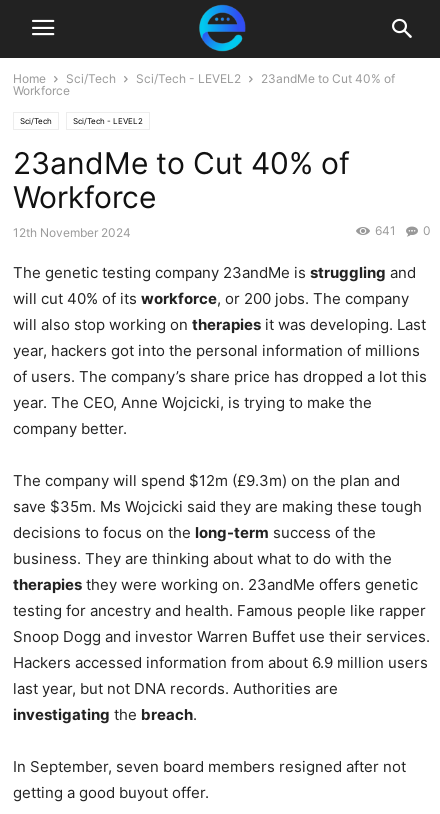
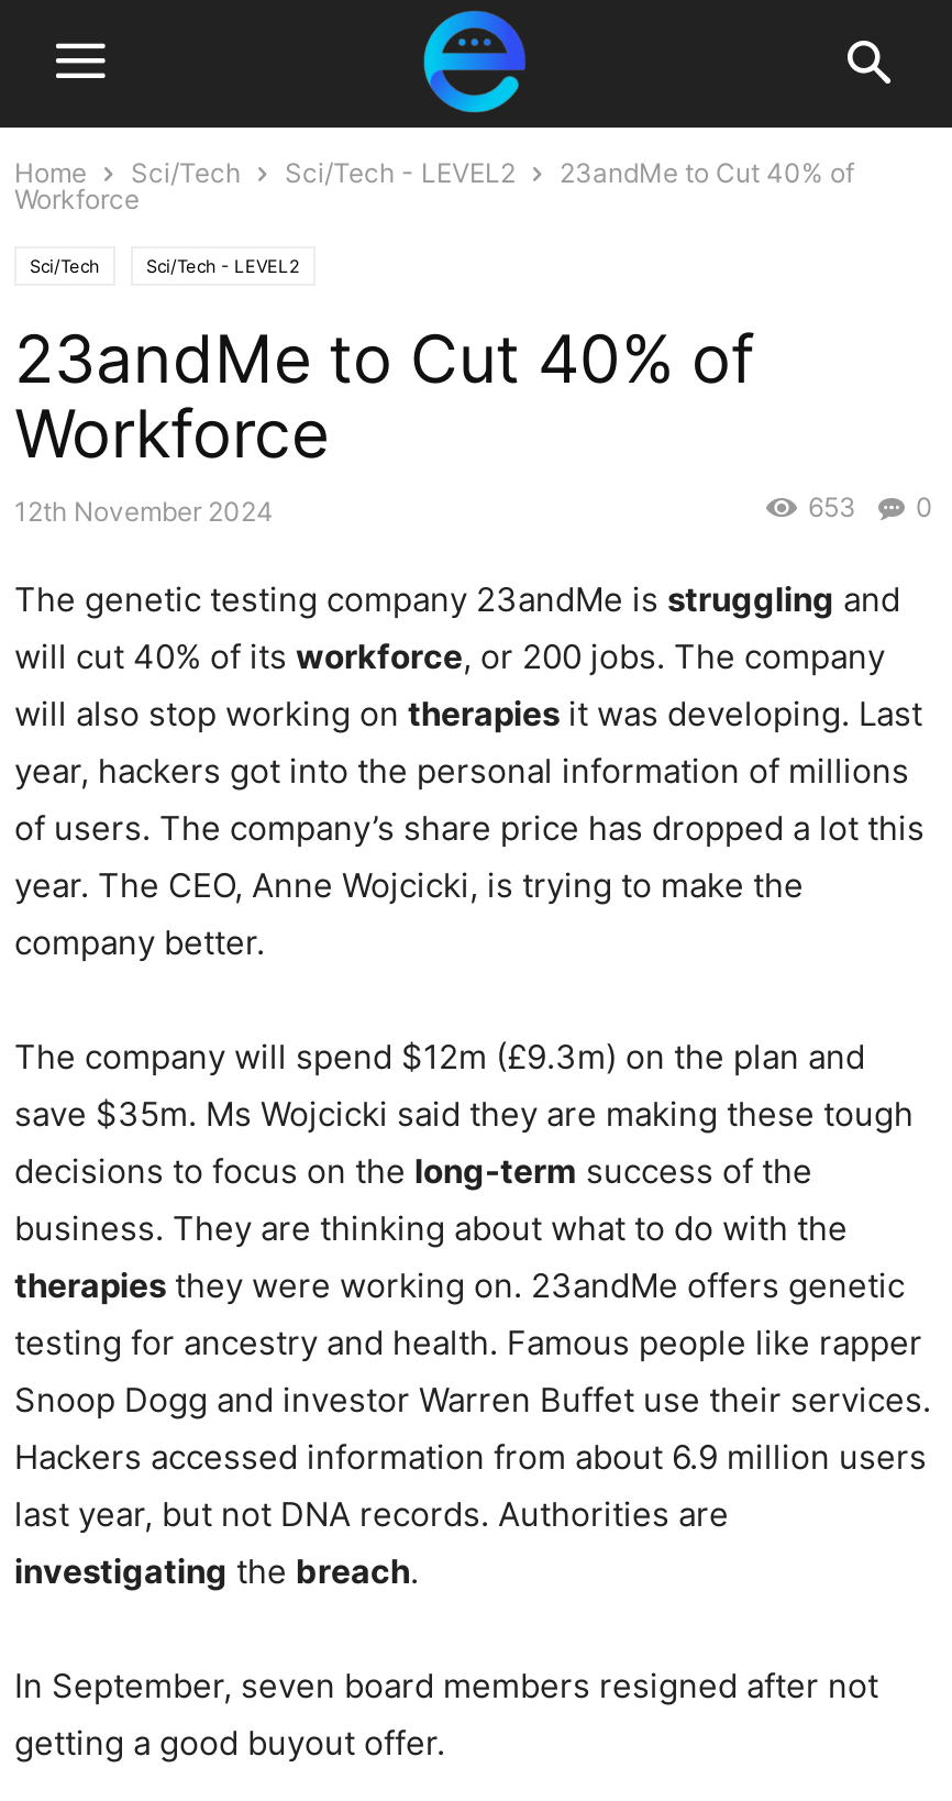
[375,223,431,238] 641 0 -> [808,490,933,523] 653 0

